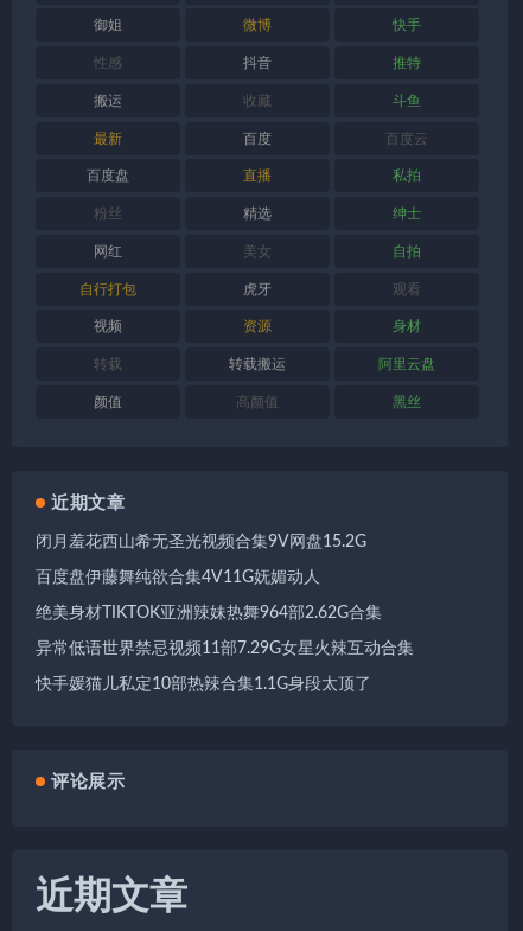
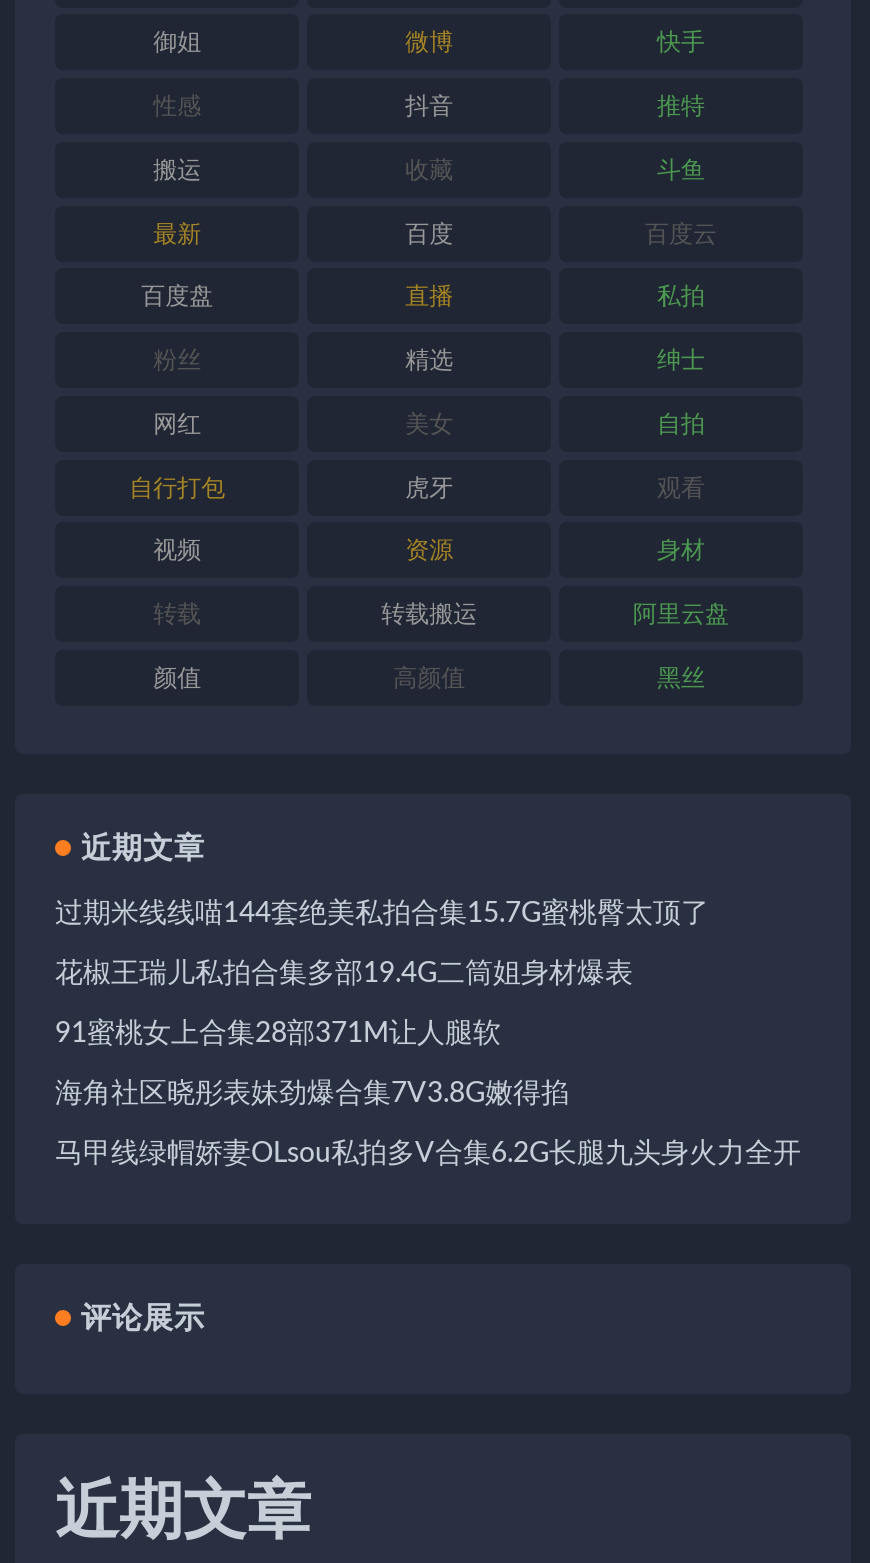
[36,533,366,550] 闭月羞花西山希无圣光视频合集9V网盘15.2G -> [55,900,709,928] 过期米线线喵144套绝美私拍合集15.7G蜜桃臀太顶了
[36,569,320,586] 百度盘伊藤舞纯欲合集4V11G妩媚动人 -> [55,960,633,988] 花椒王瑞儿私拍合集多部19.4G二筒姐身材爆表
[36,605,382,621] 绝美身材TIKTOK亚洲辣妹热舞964部2.62G合集 -> [55,1020,501,1048] 91蜜桃女上合集28部371M让人腿软
[36,640,414,657] 异常低语世界禁忌视频11部7.29G女星火辣互动合集 -> [55,1080,569,1108] 海角社区晓彤表妹劲爆合集7V3.8G嫩得掐
[36,676,371,692] 快手媛猫儿私定10部热辣合集1.1G身段太顶了 -> [55,1140,801,1168] 马甲线绿帽娇妻OLsou私拍多V合集6.2G长腿九头身火力全开

